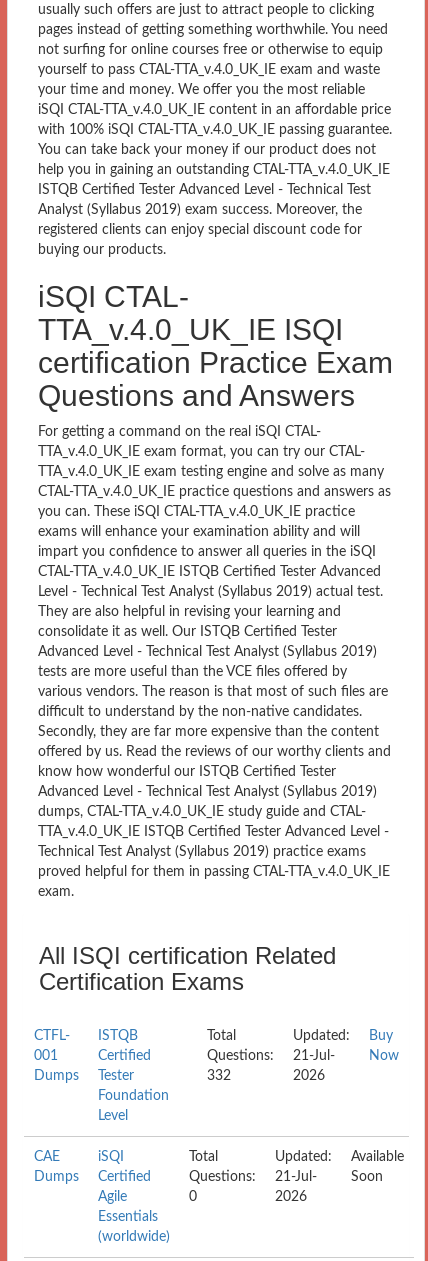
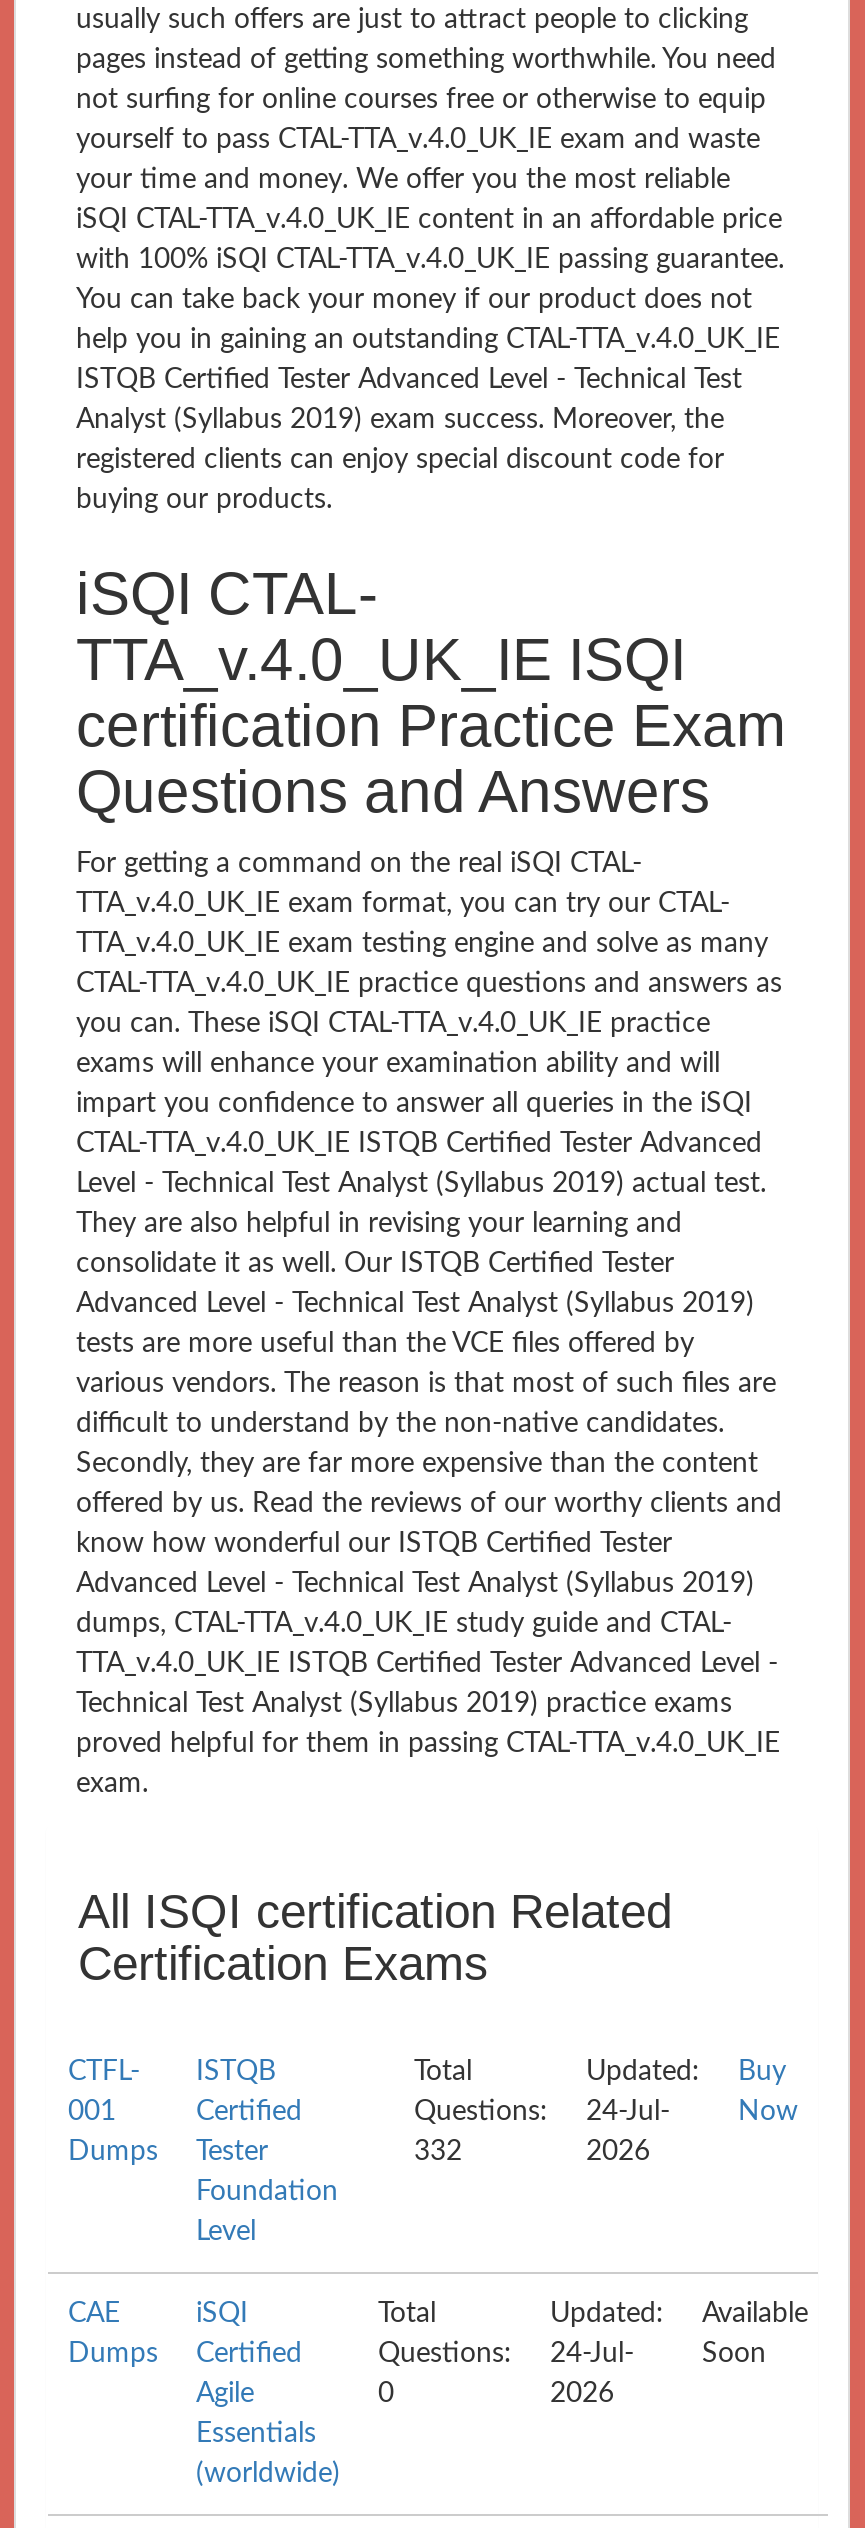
[207,1049,335,1063] Questions: 21-Jul- -> [414,2098,670,2126] Questions: 24-Jul-
[189,1170,317,1184] Questions: 21-Jul- -> [378,2340,634,2368] Questions: 24-Jul-

